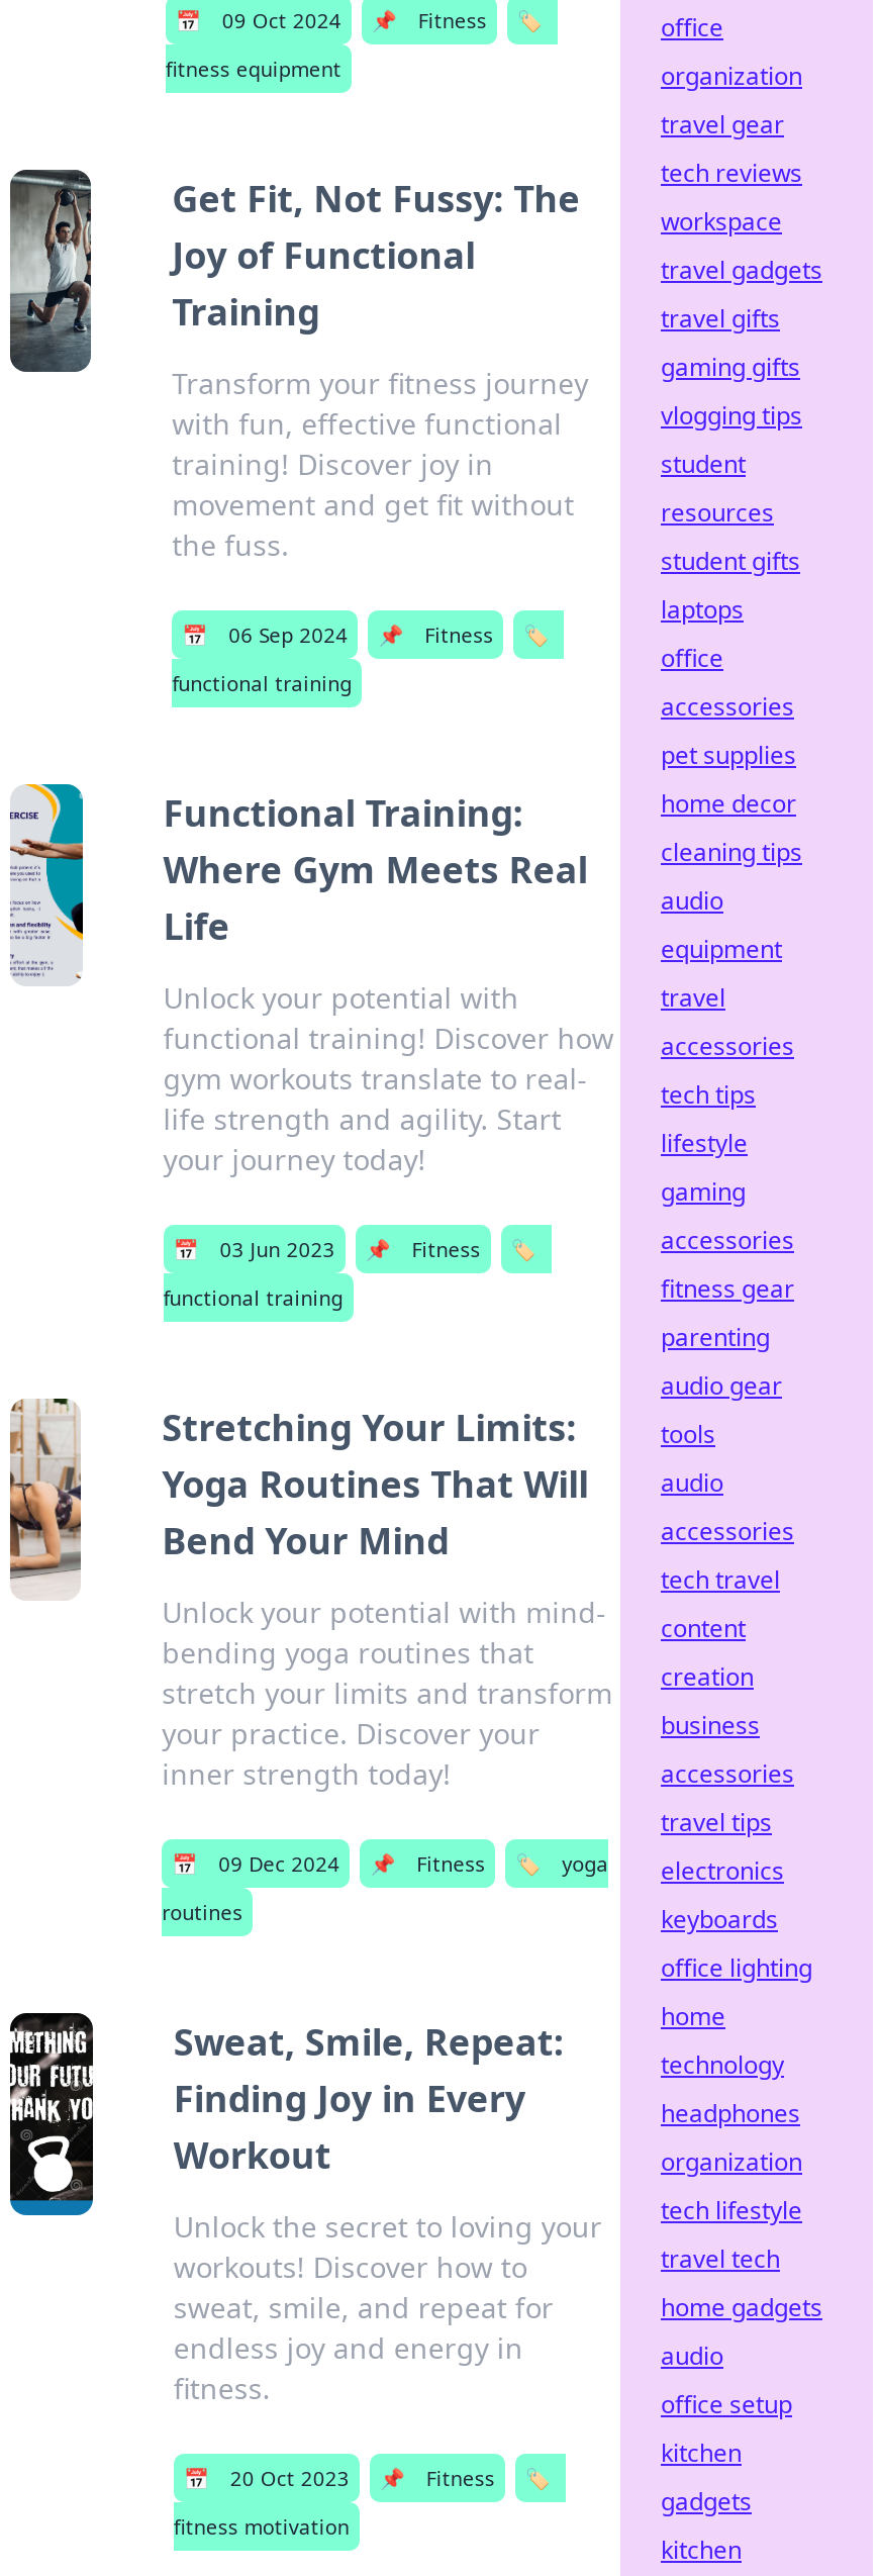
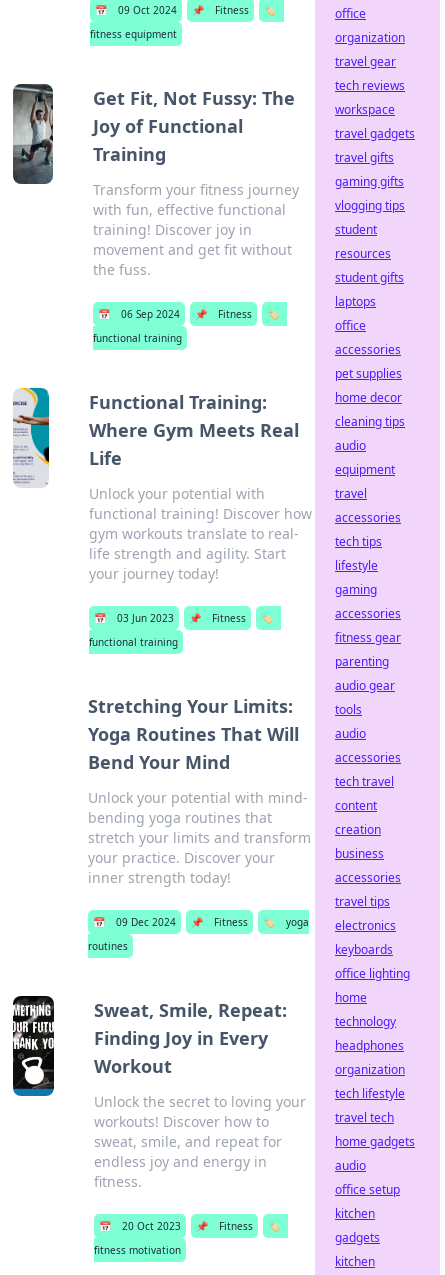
[8,1397,83,1601] [image] -> none

